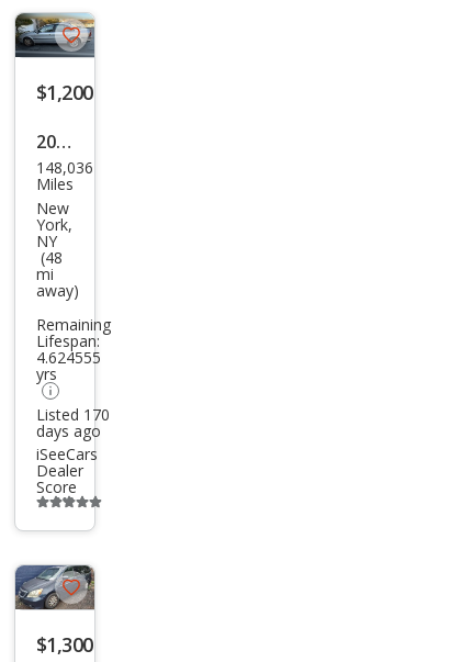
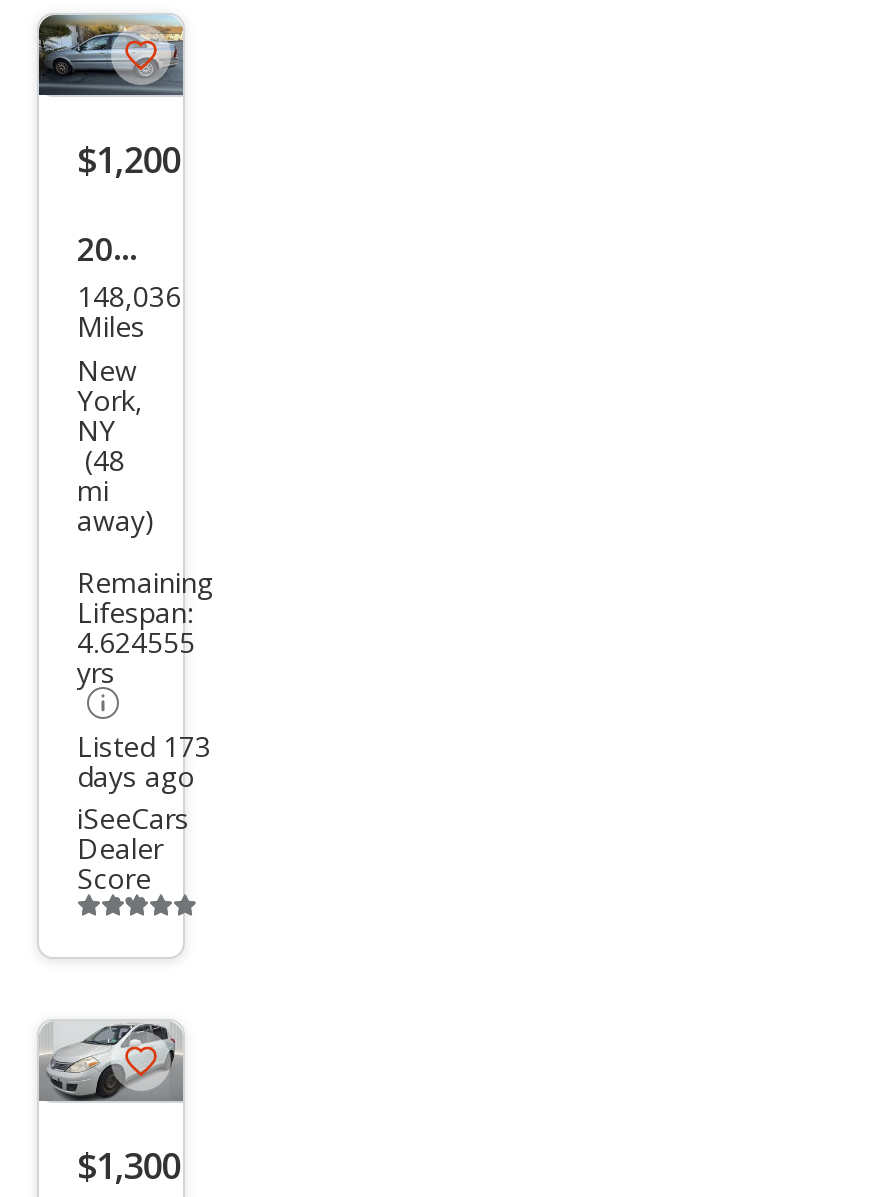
[36,404,110,425] Listed 170 -> [77,727,211,765] Listed 173
[14,564,94,610] [image] -> [37,1021,183,1103] [image]

